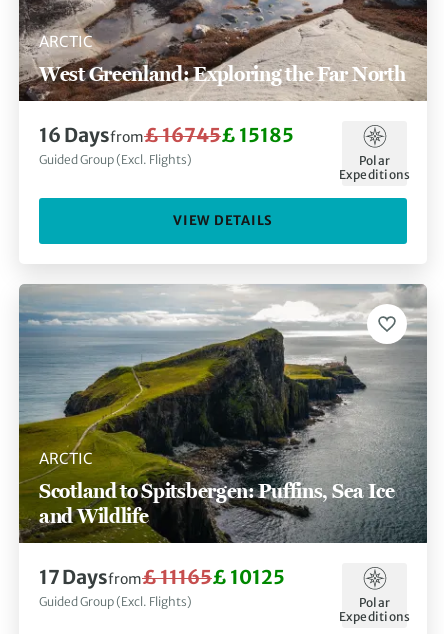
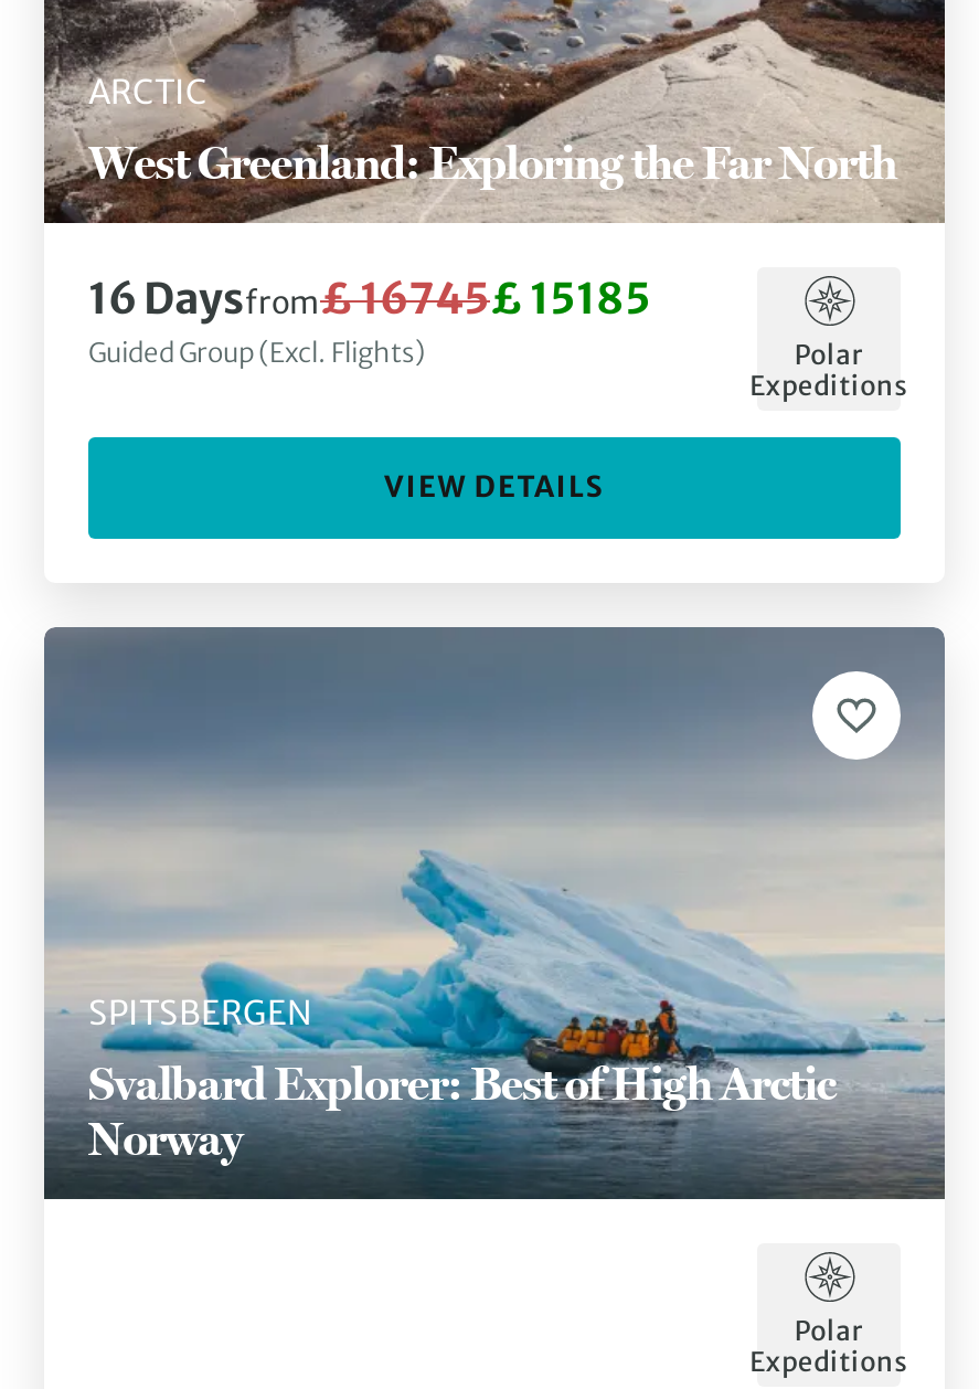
[18,284,427,609] [image] | ARCTIC | Scotland to Spitsbergen: Puffins, Sea Ice | and Wildlife | 17 Daysfrom£ 11165£ 10125 | Guided Group (Excl. Flights) -> [42,625,945,1199] [image] | SPITSBERGEN | Svalbard Explorer: Best of High Arctic | Norway

